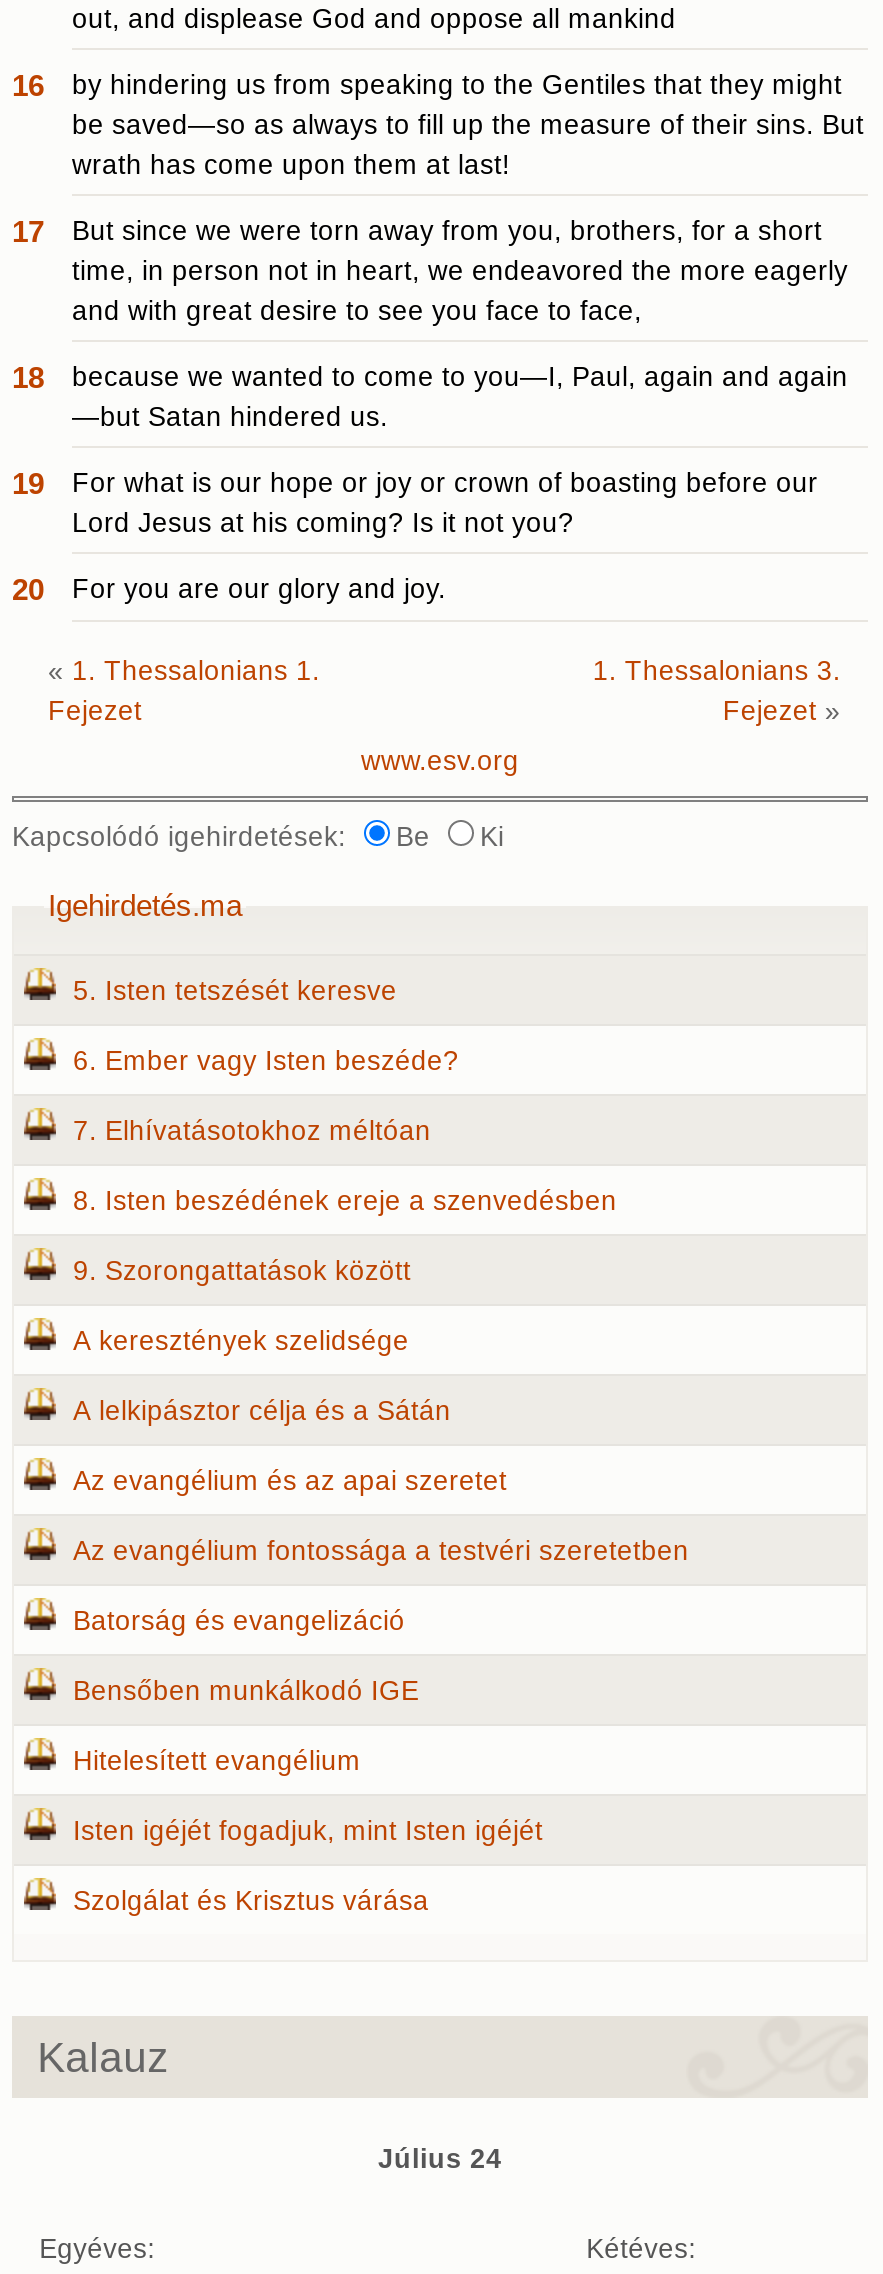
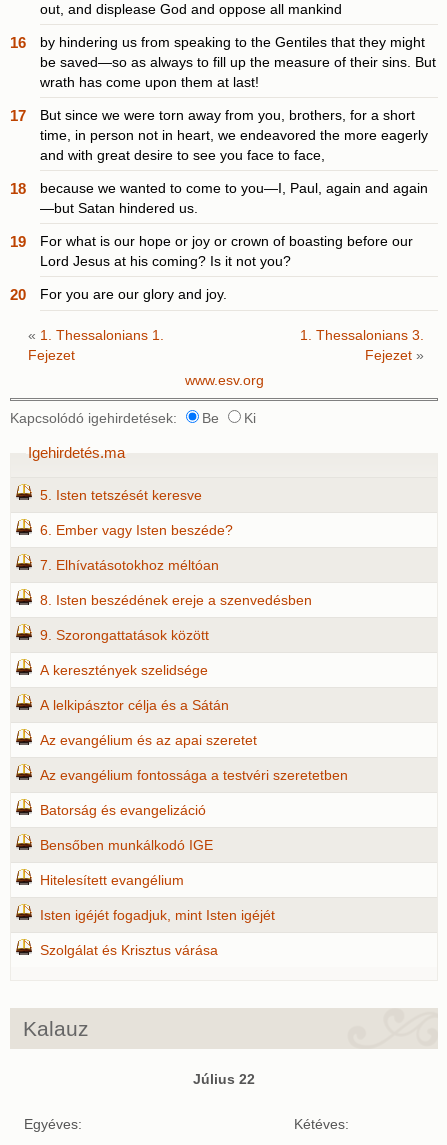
[378,2145,502,2175] Július 24 -> [193,1072,255,1087] Július 22

